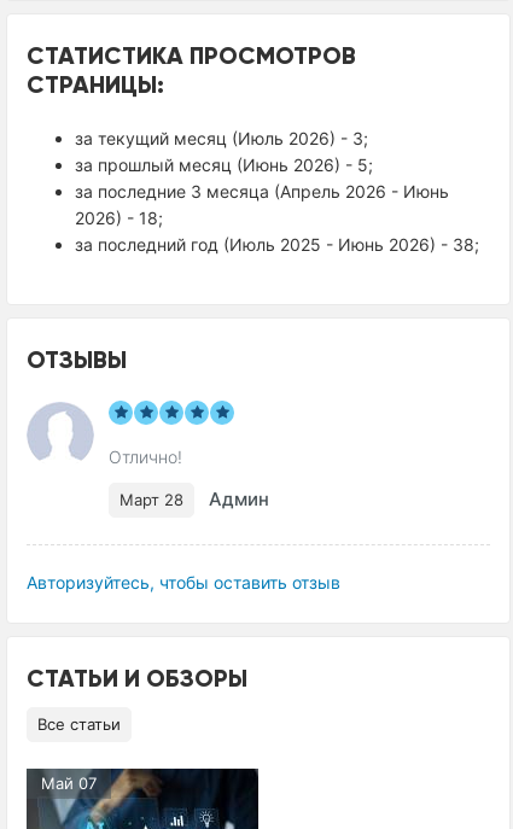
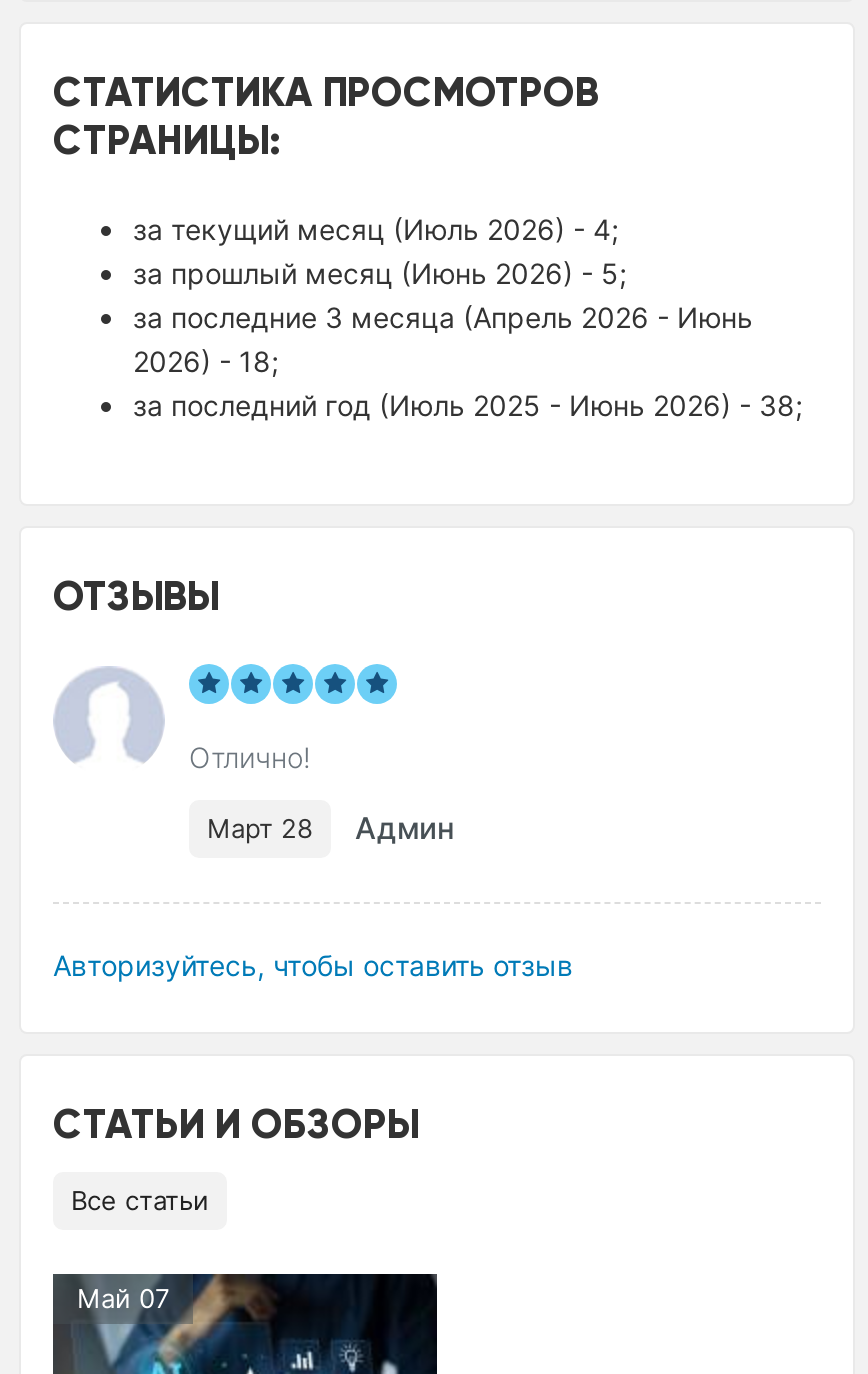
[75,128,368,148] за текущий месяц (Июль 2026) - 3; -> [133,212,619,246] за текущий месяц (Июль 2026) - 4;

